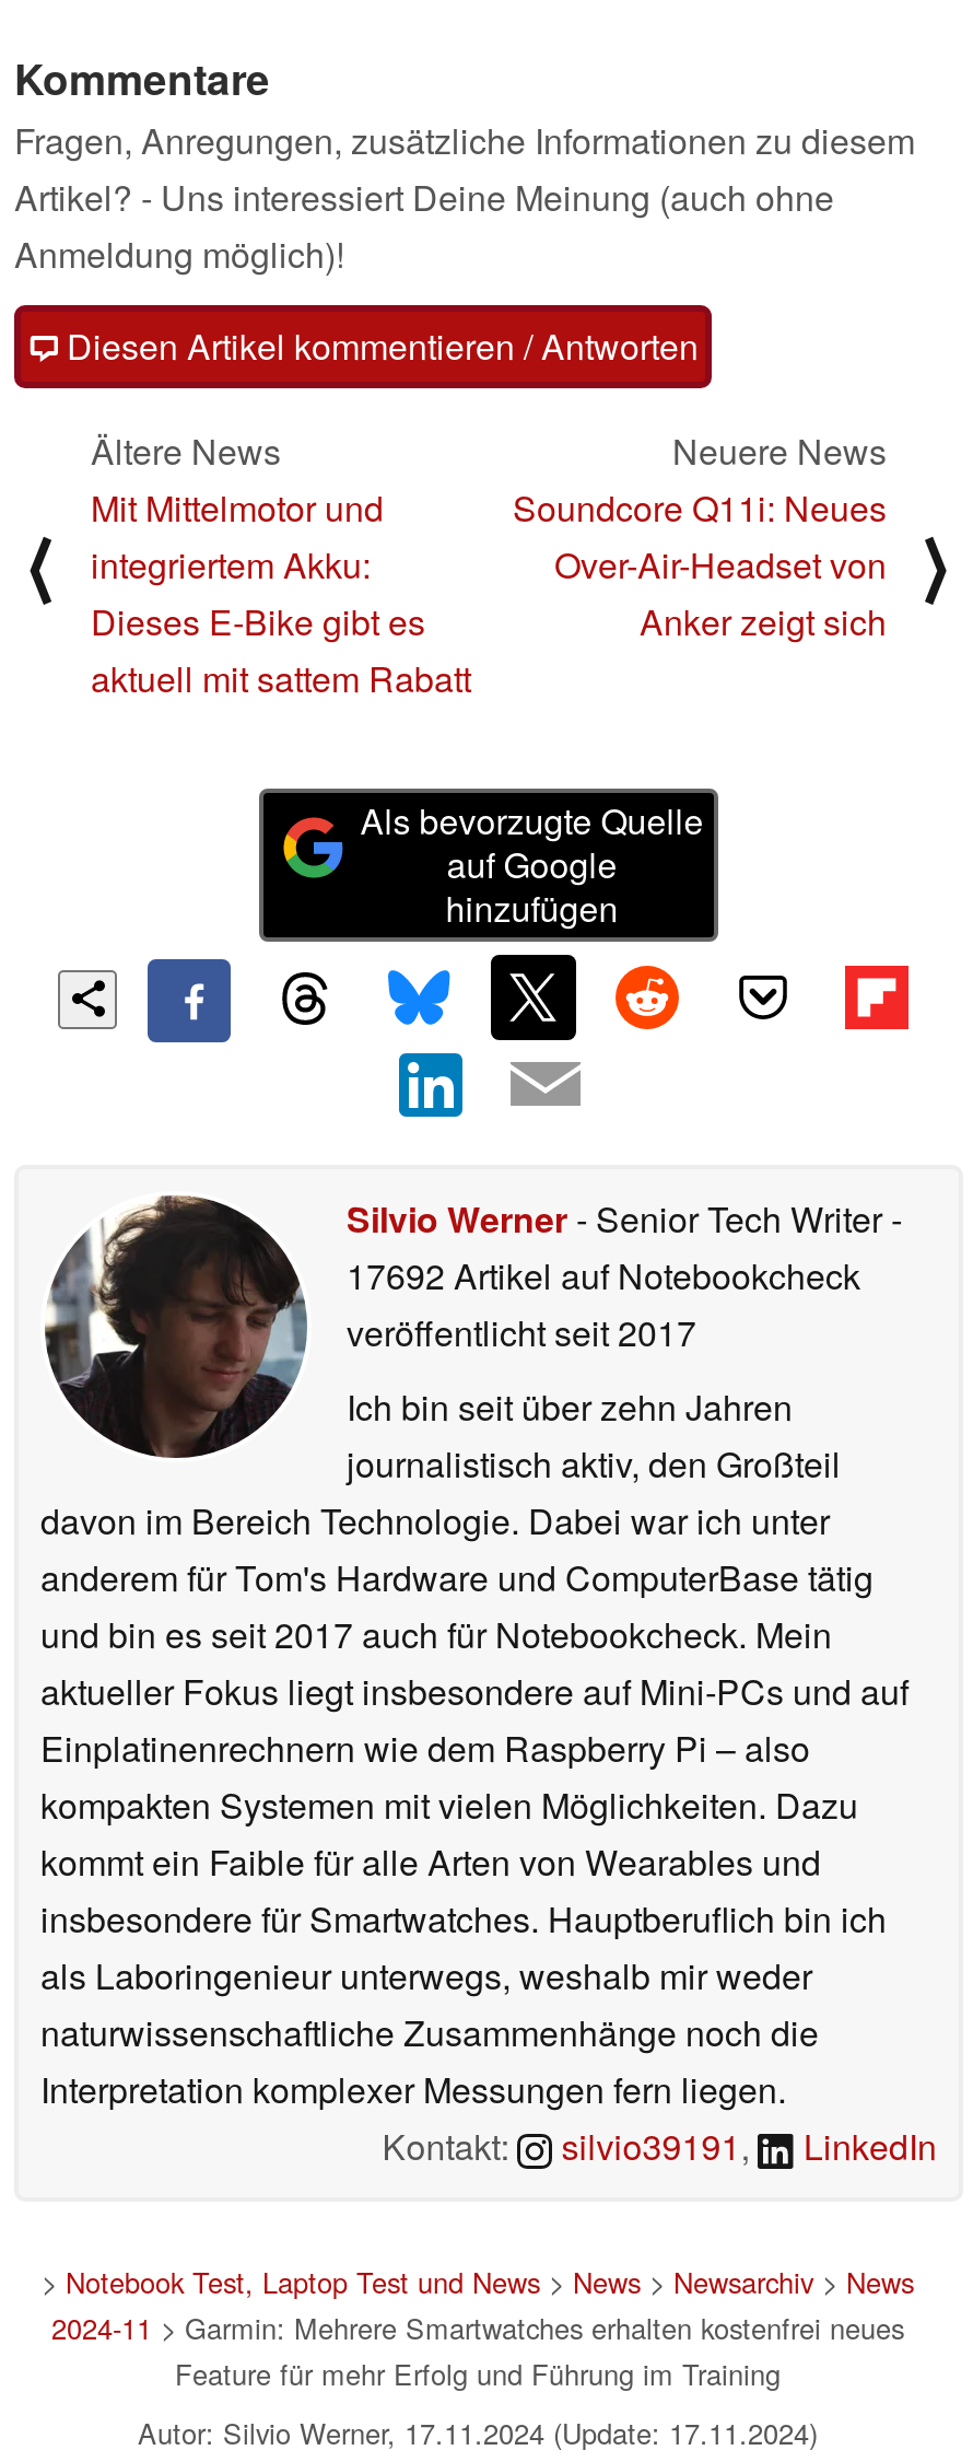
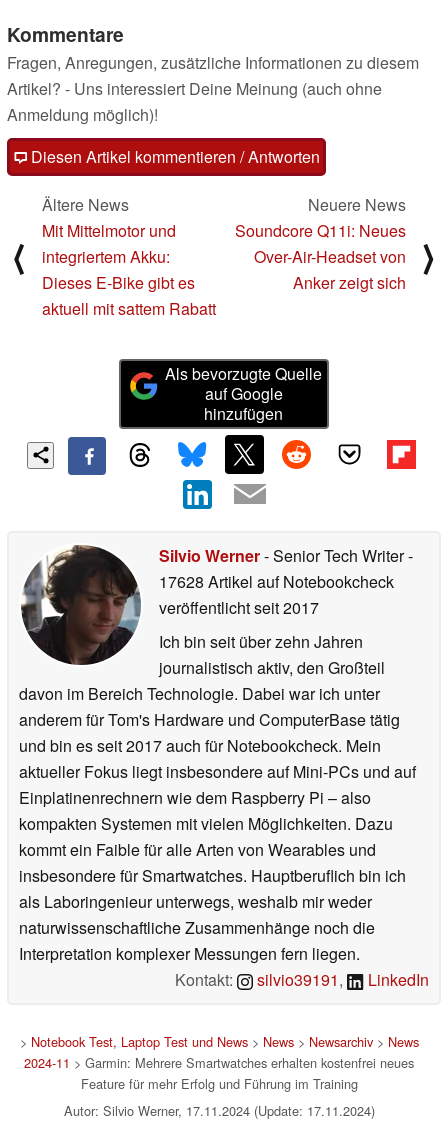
[347,1249,860,1300] 17692 Artikel auf Notebookcheck -> [159,570,394,593] 17628 Artikel auf Notebookcheck

